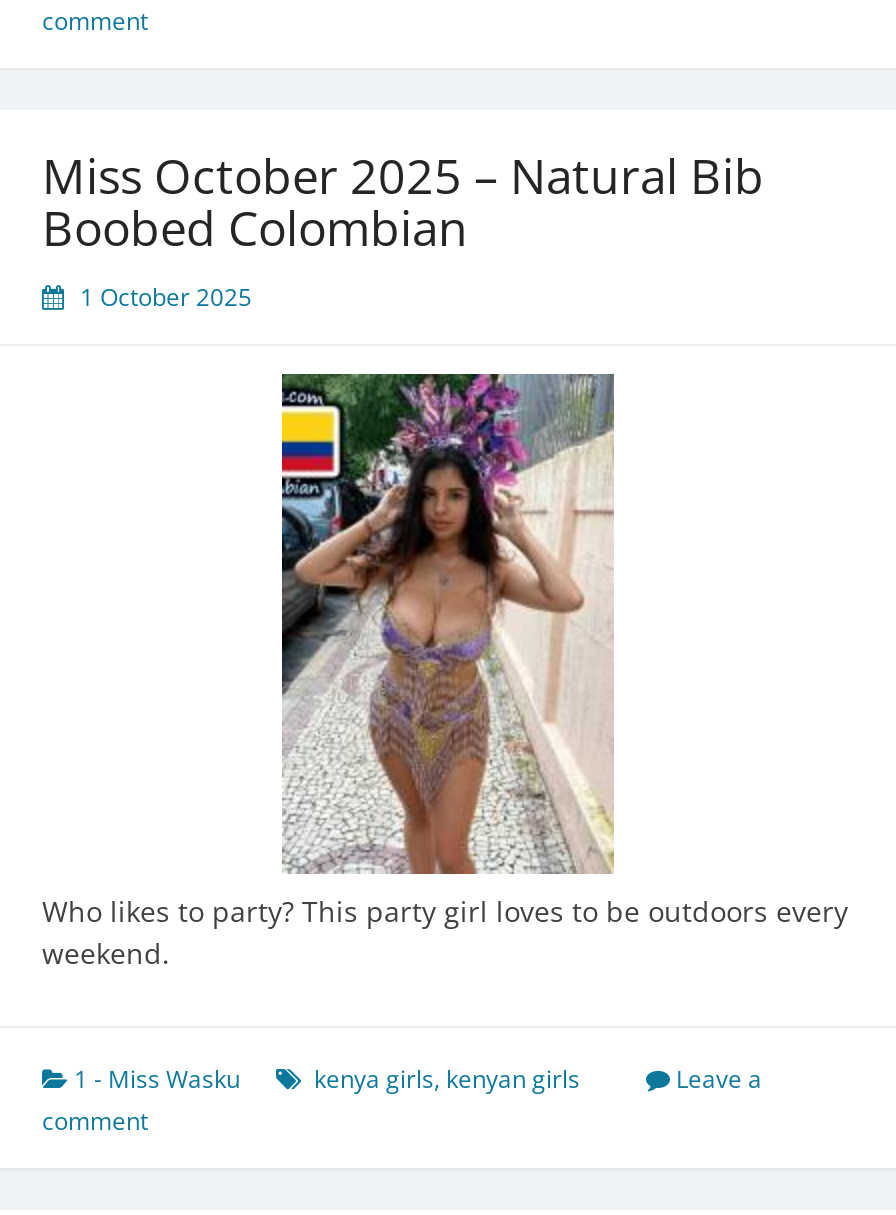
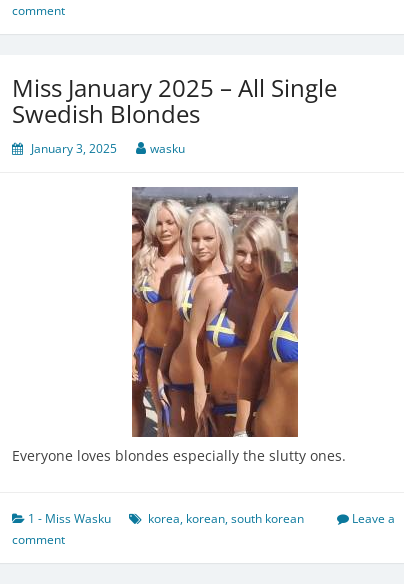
[42,143,764,315] Miss October 2025 – Natural Bib | Boobed Colombian | 1 October 2025 -> [12,71,337,157] Miss January 2025 – All Single | Swedish Blondes | January 3, 2025 | wasku
[42,372,848,973] [image] | Who likes to party? This party girl loves to be outdoors every | weekend. -> [12,186,346,465] [image] | Everyone loves blondes especially the slutty ones.
[314,1063,580,1097] kenya girls, kenyan girls -> [148,510,304,527] korea, korean, south korean

